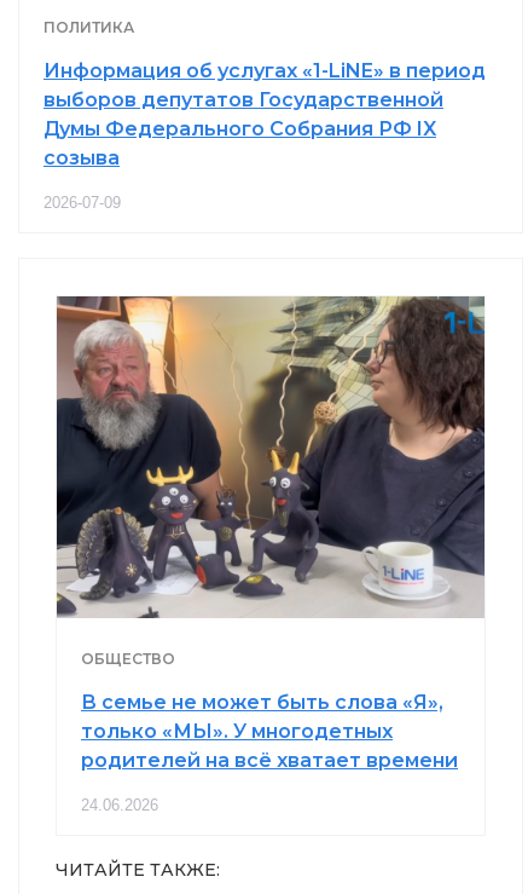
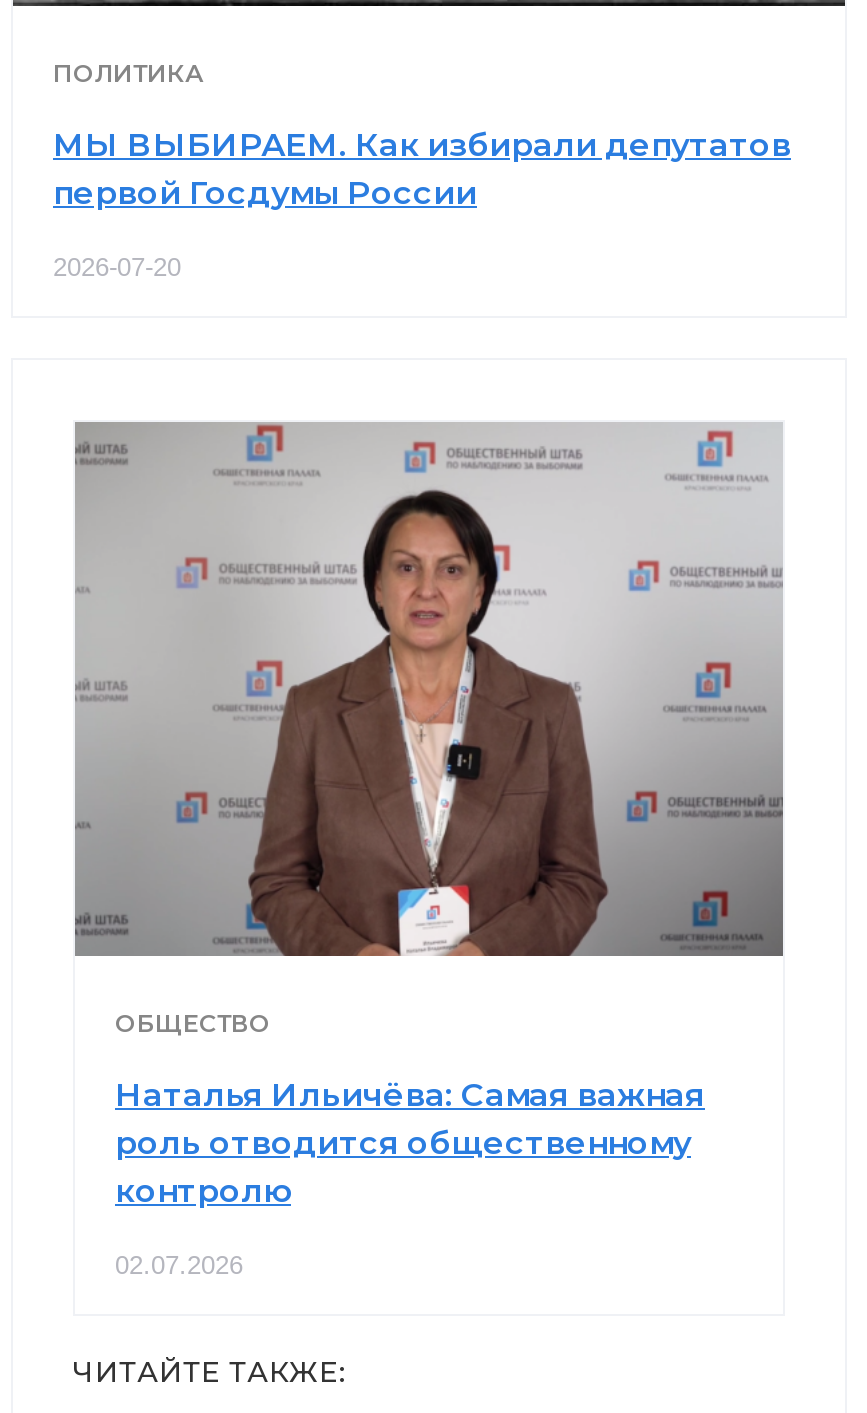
[43,59,486,169] Информация об услугах «1-LiNE» в период | выборов депутатов Государственной | Думы Федерального Собрания РФ IX | созыва -> [53,127,791,213] МЫ ВЫБИРАЕМ. Как избирали депутатов | первой Госдумы России
[43,193,121,211] 2026-07-09 -> [53,253,181,283] 2026-07-20
[57,296,485,618] [image] -> [75,422,783,958] [image]
[81,691,458,772] В семье не может быть слова «Я», | только «МЫ». У многодетных | родителей на всё хватает времени -> [115,1077,705,1211] Наталья Ильичёва: Самая важная | роль отводится общественному | контролю
[81,796,158,815] 24.06.2026 -> [115,1251,243,1281] 02.07.2026

